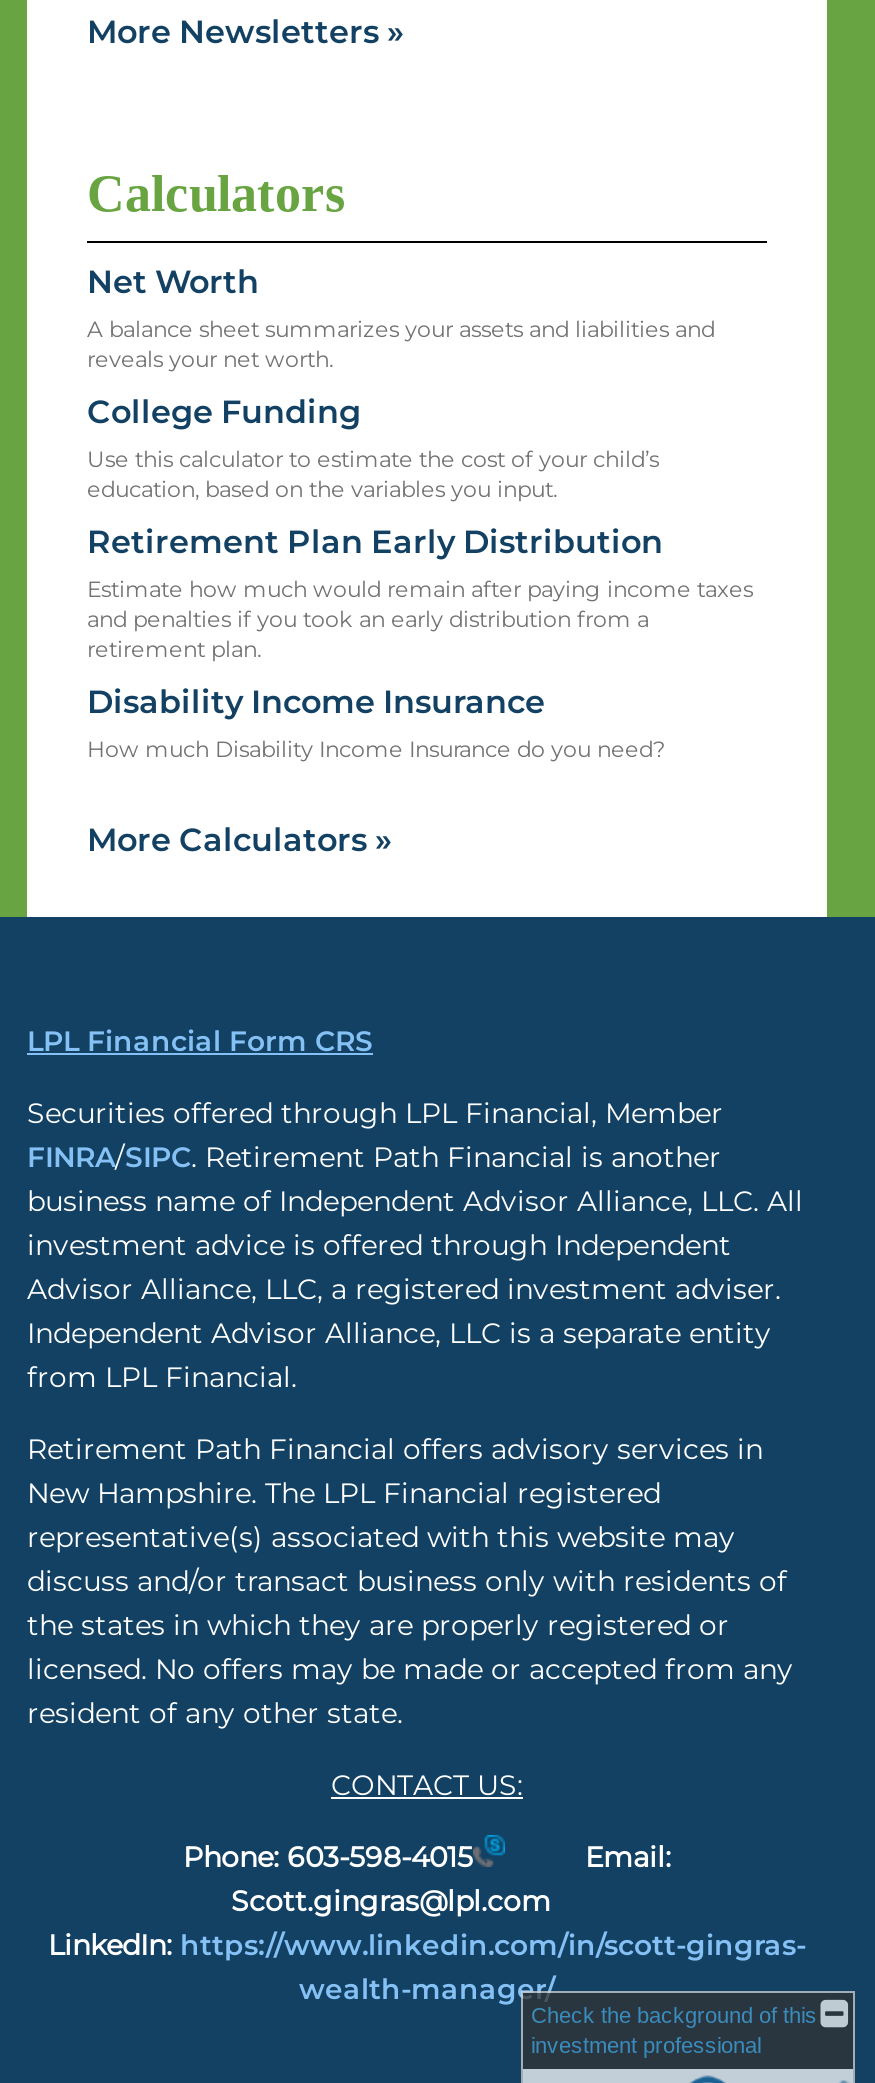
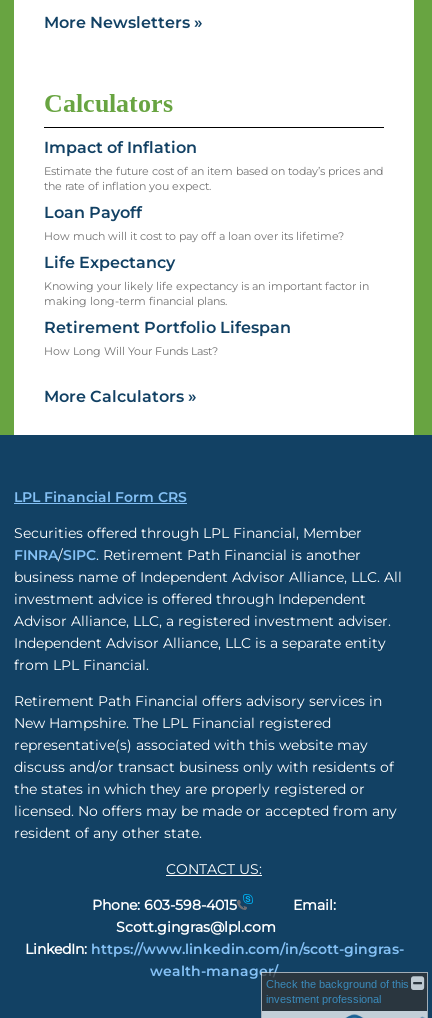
[87,262,715,372] Net Worth | A balance sheet summarizes your assets and liabilities and | reveals your net worth. -> [44,137,383,192] Impact of Inflation | Estimate the future cost of an item based on today’s prices and | the rate of inflation you expect.
[87,392,659,502] College Funding | Use this calculator to estimate the cost of your child’s | education, based on the variables you input. -> [44,203,344,243] Loan Payoff | How much will it cost to pay off a loan over its lifetime?
[87,523,753,663] Retirement Plan Early Distribution | Estimate how much would remain after paying income taxes | and penalties if you took an early distribution from a | retirement plan. -> [44,253,369,308] Life Expectancy | Knowing your likely life expectancy is an important factor in | making long-term financial plans.
[87,683,665,763] Disability Income Insurance | How much Disability Income Insurance do you need? -> [44,318,291,358] Retirement Portfolio Lifespan | How Long Will Your Funds Last?

